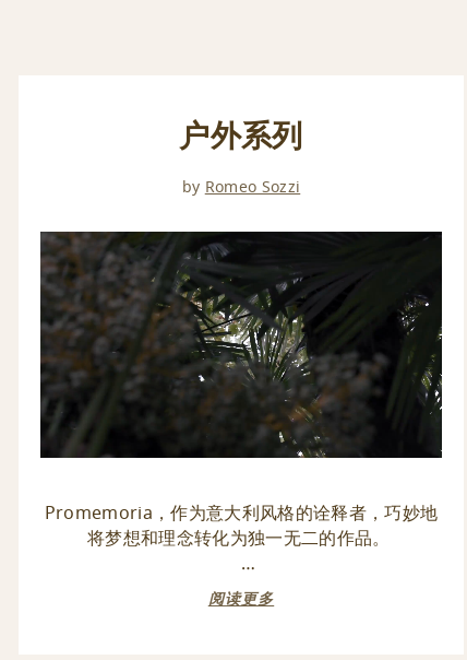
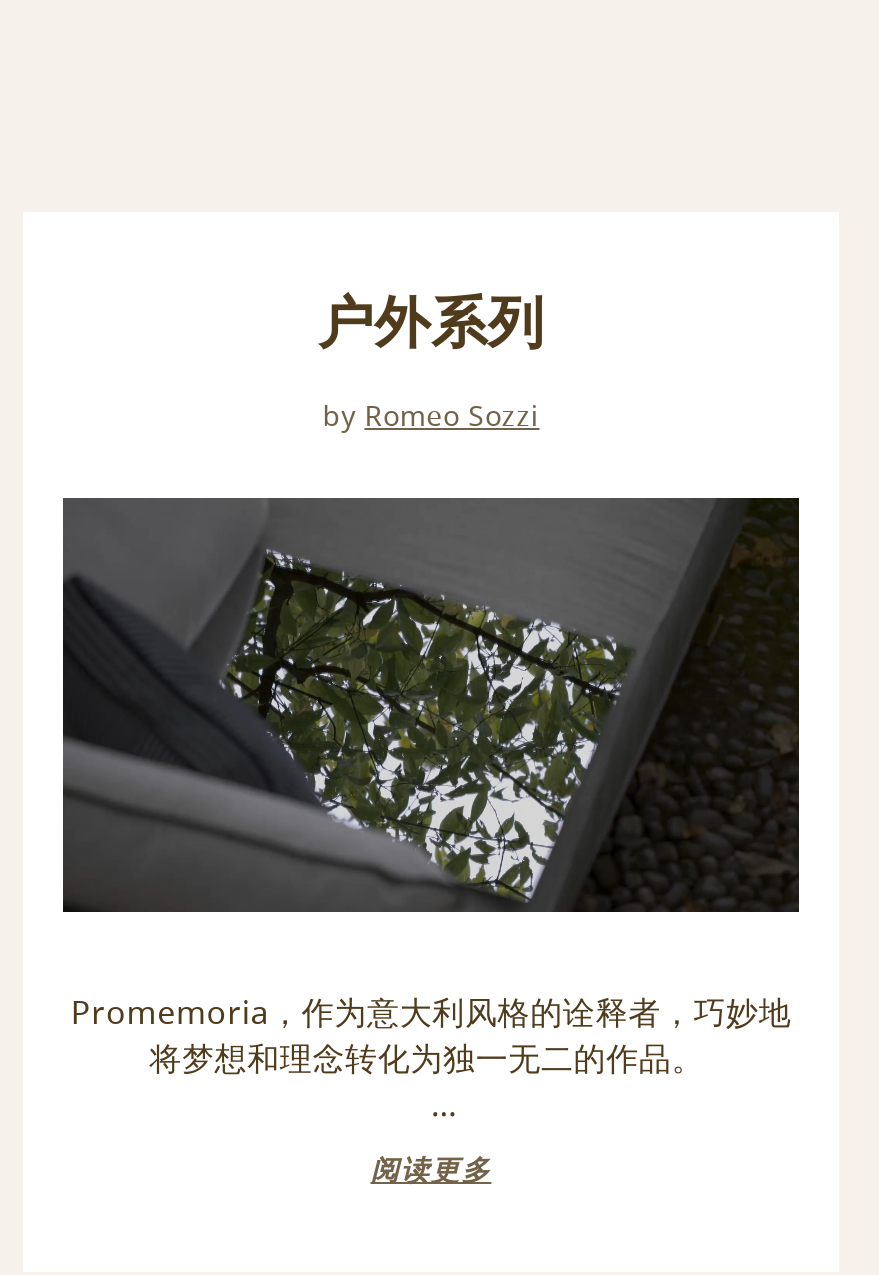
[41,233,442,458] [image] -> [63,498,799,912] [image]

